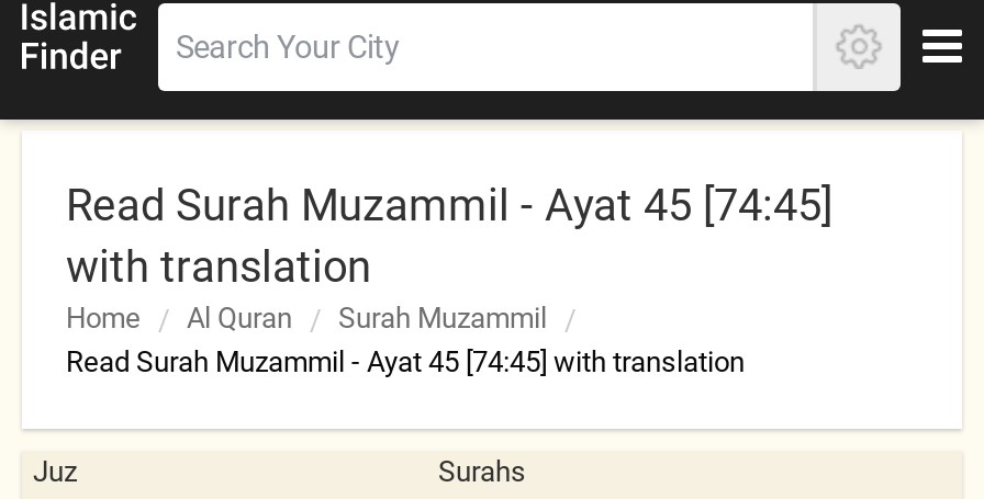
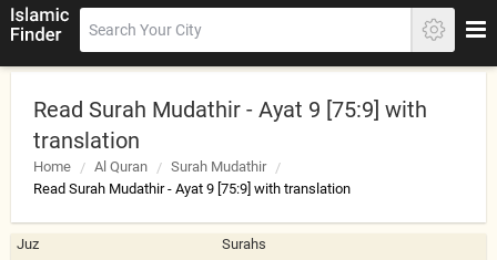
[66,179,832,293] Read Surah Muzammil - Ayat 45 [74:45] | with translation -> [33,96,427,154] Read Surah Mudathir - Ayat 9 [75:9] with | translation
[338,302,547,334] Surah Muzammil -> [171,158,266,175] Surah Mudathir
[66,345,745,378] Read Surah Muzammil - Ayat 45 [74:45] with translation -> [33,180,351,197] Read Surah Mudathir - Ayat 9 [75:9] with translation

